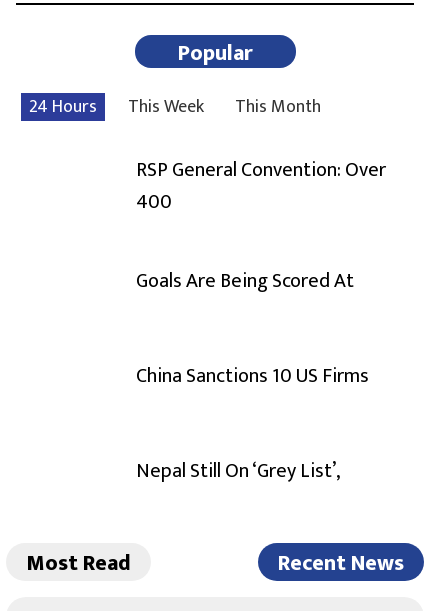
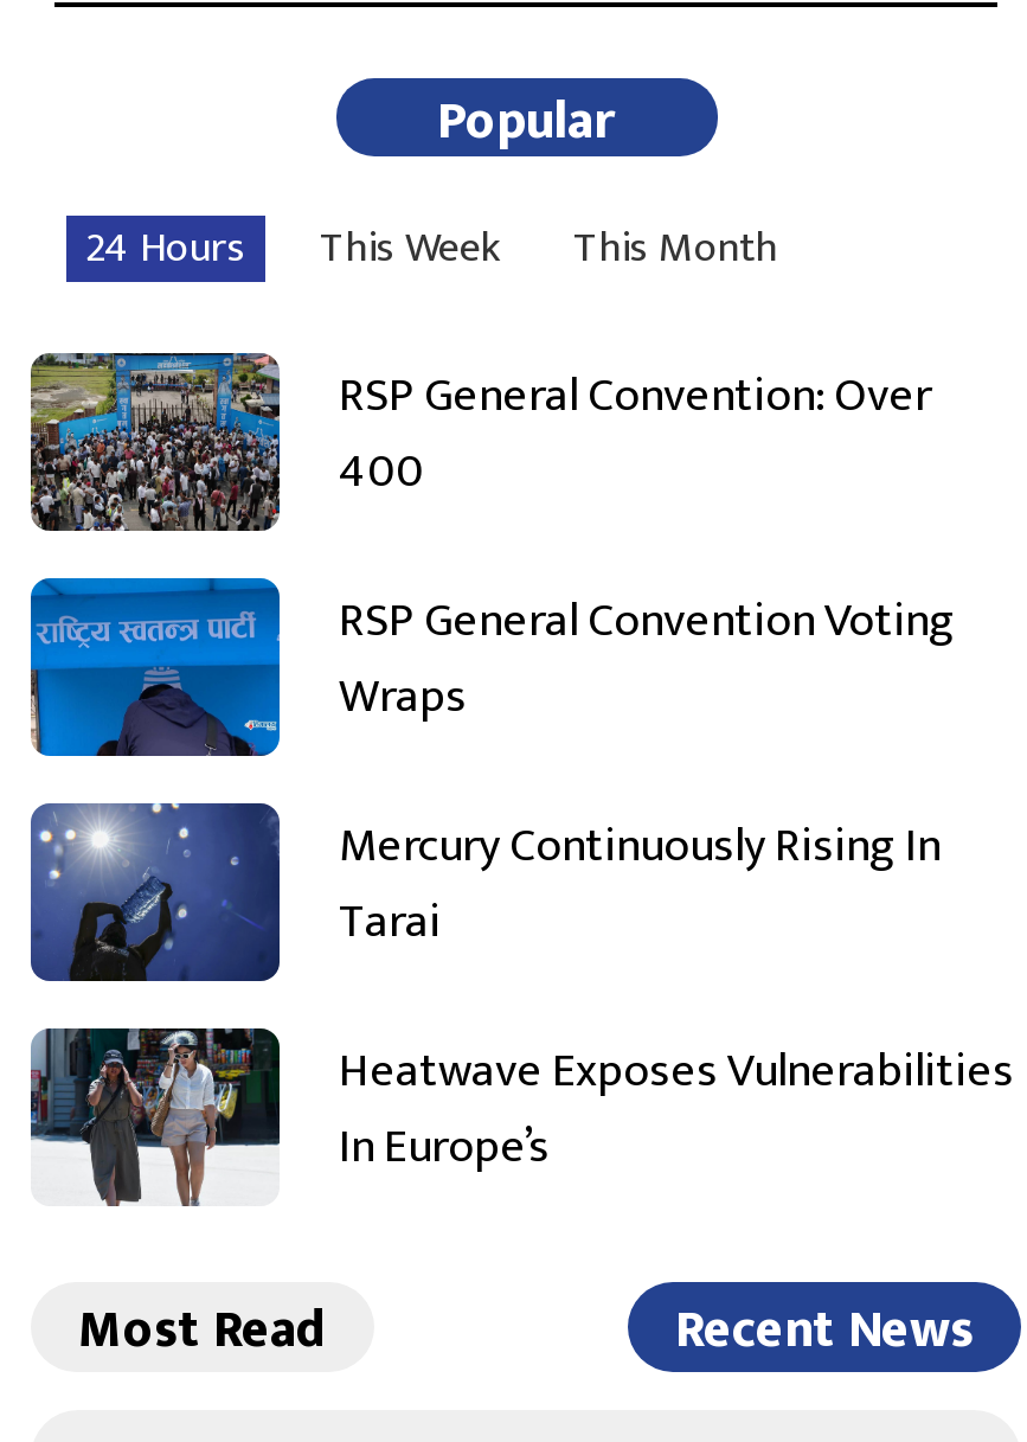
none -> [28,350,282,534] [image]
none -> [28,575,282,760] [image]
none -> [28,800,282,985] [image]
none -> [28,1025,282,1207] [image]
[136,264,354,298] Goals Are Being Scored At -> [339,581,955,737] RSP General Convention Voting | Wraps
[136,359,369,393] China Sanctions 10 US Firms -> [339,806,941,962] Mercury Continuously Rising In | Tarai
[136,454,340,488] Nepal Still On ‘Grey List’, -> [339,1031,1014,1187] Heatwave Exposes Vulnerabilities | In Europe’s

